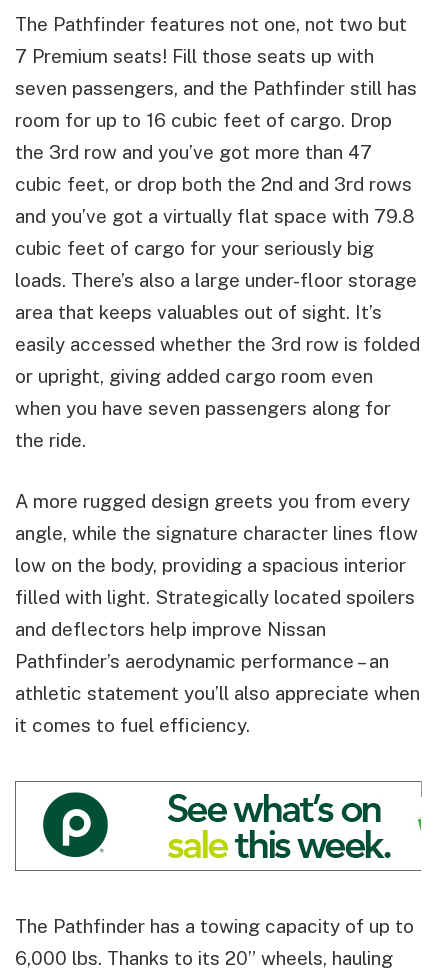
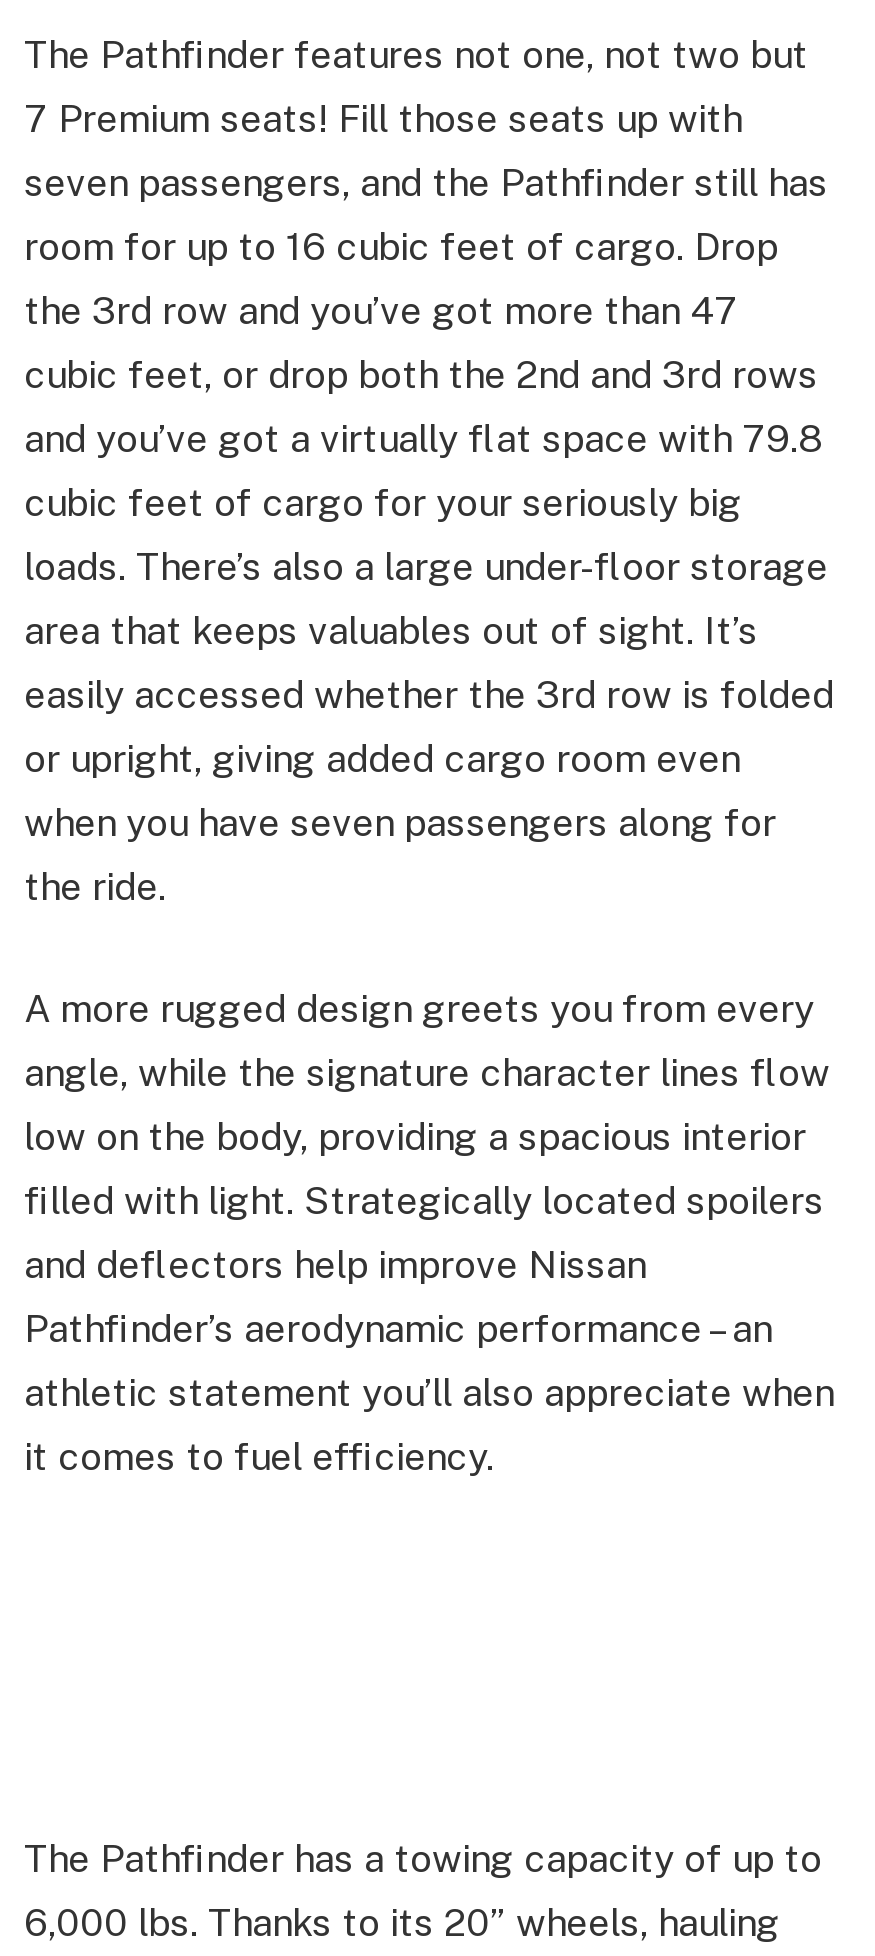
[14,780,423,872] [image] -> none

